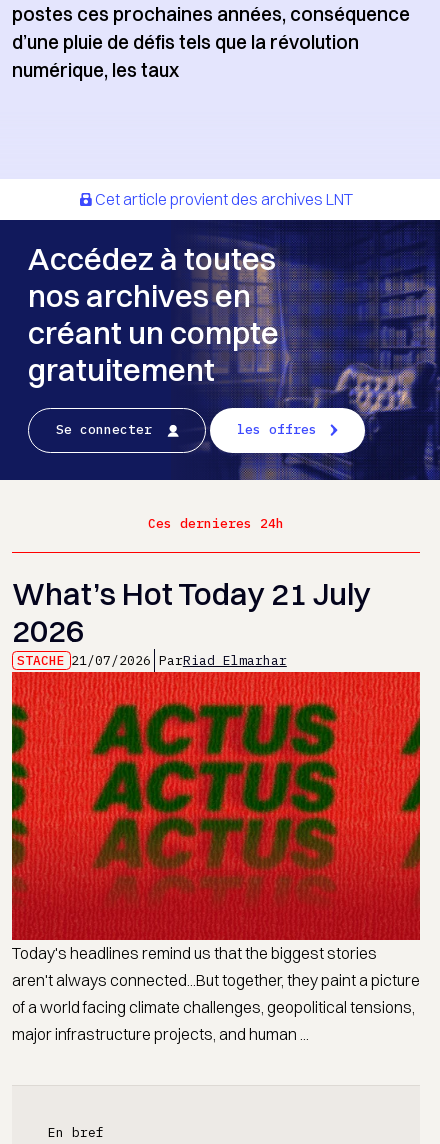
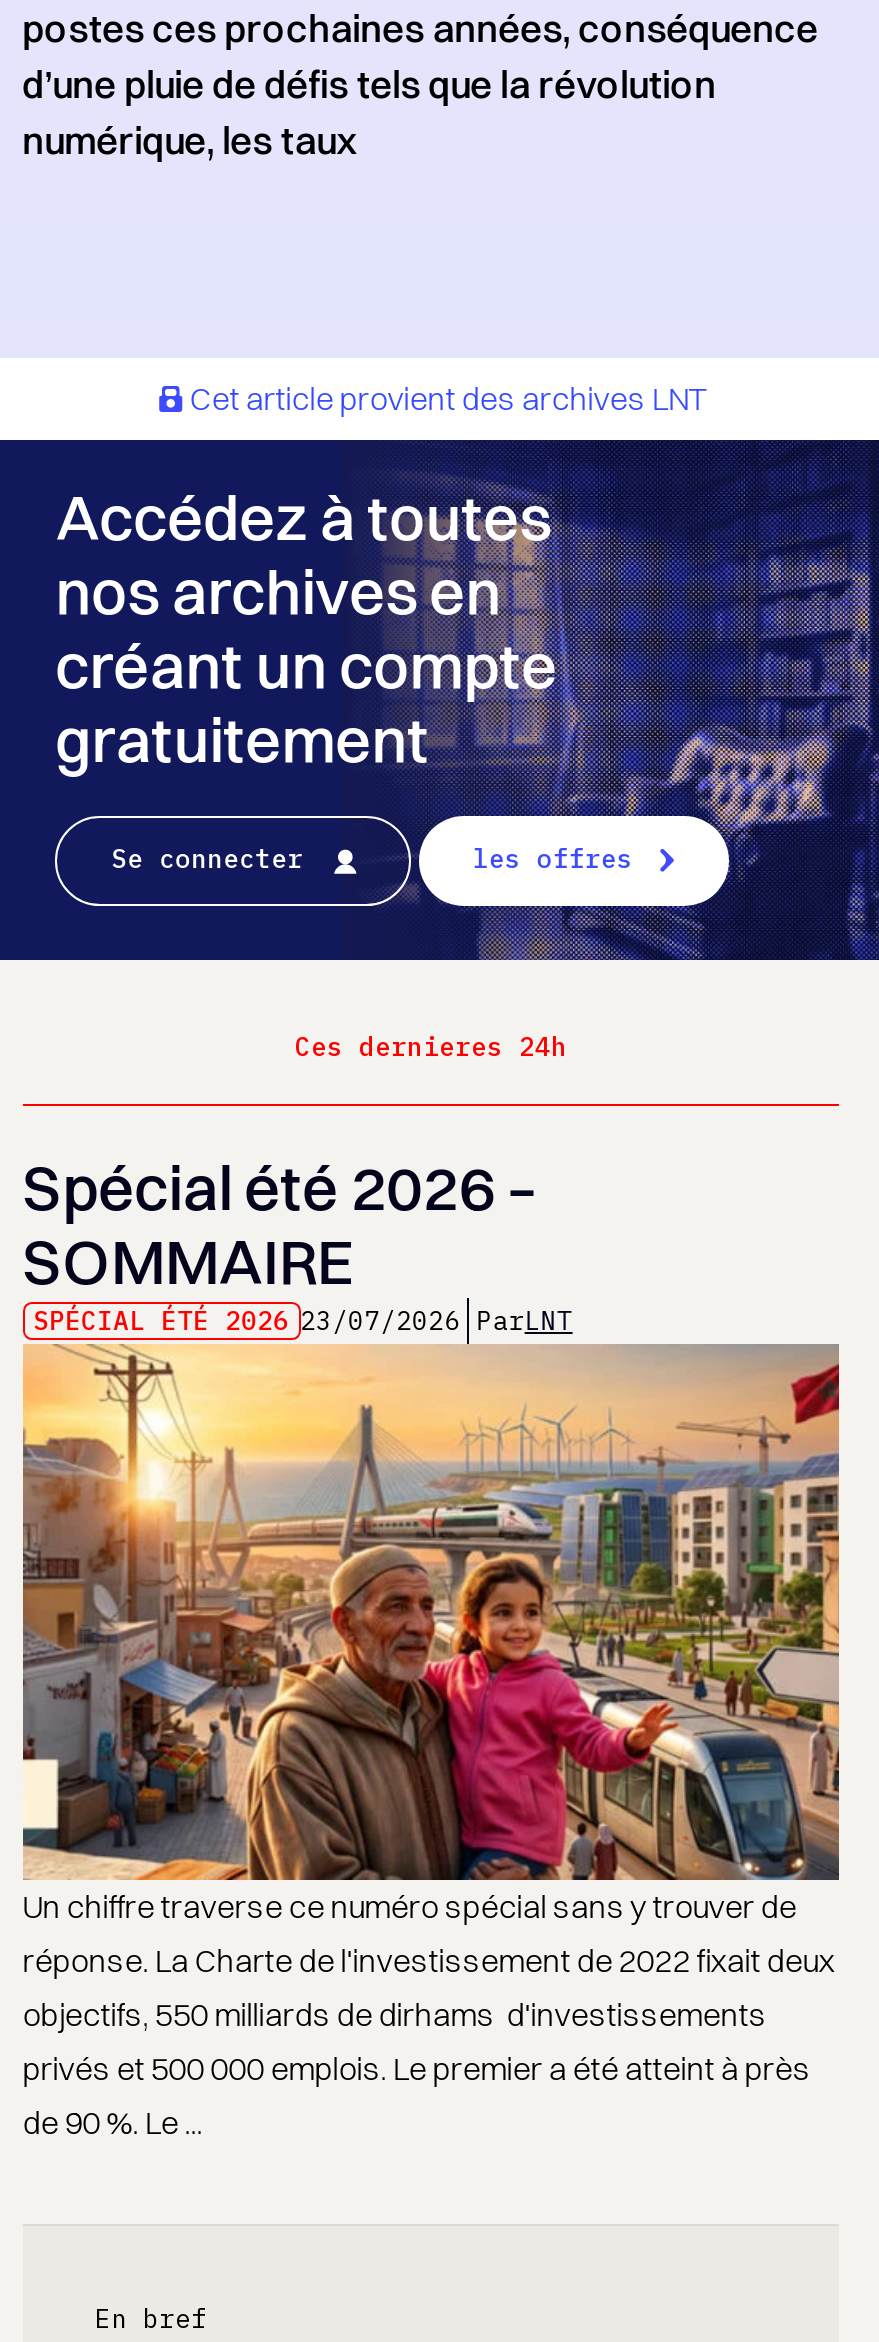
[12,574,371,669] What’s Hot Today 21 July | 2026 | STACHE 21/07/2026 ParRiad Elmarhar -> [22,1148,573,1338] Spécial été 2026 – | SOMMAIRE | SPÉCIAL ÉTÉ 2026 23/07/2026 ParLNT
[11,671,421,1044] [image] | Today's headlines remind us that the biggest stories | aren't always connected...But together, they paint a picture | of a world facing climate challenges, geopolitical tensions, | major infrastructure projects, and human ... -> [21,1344,841,2143] [image] | Un chiffre traverse ce numéro spécial sans y trouver de | réponse. La Charte de l'investissement de 2022 fixait deux | objectifs, 550 milliards de dirhams d'investissements | privés et 500 000 emplois. Le premier a été atteint à près | de 90 %. Le ...

